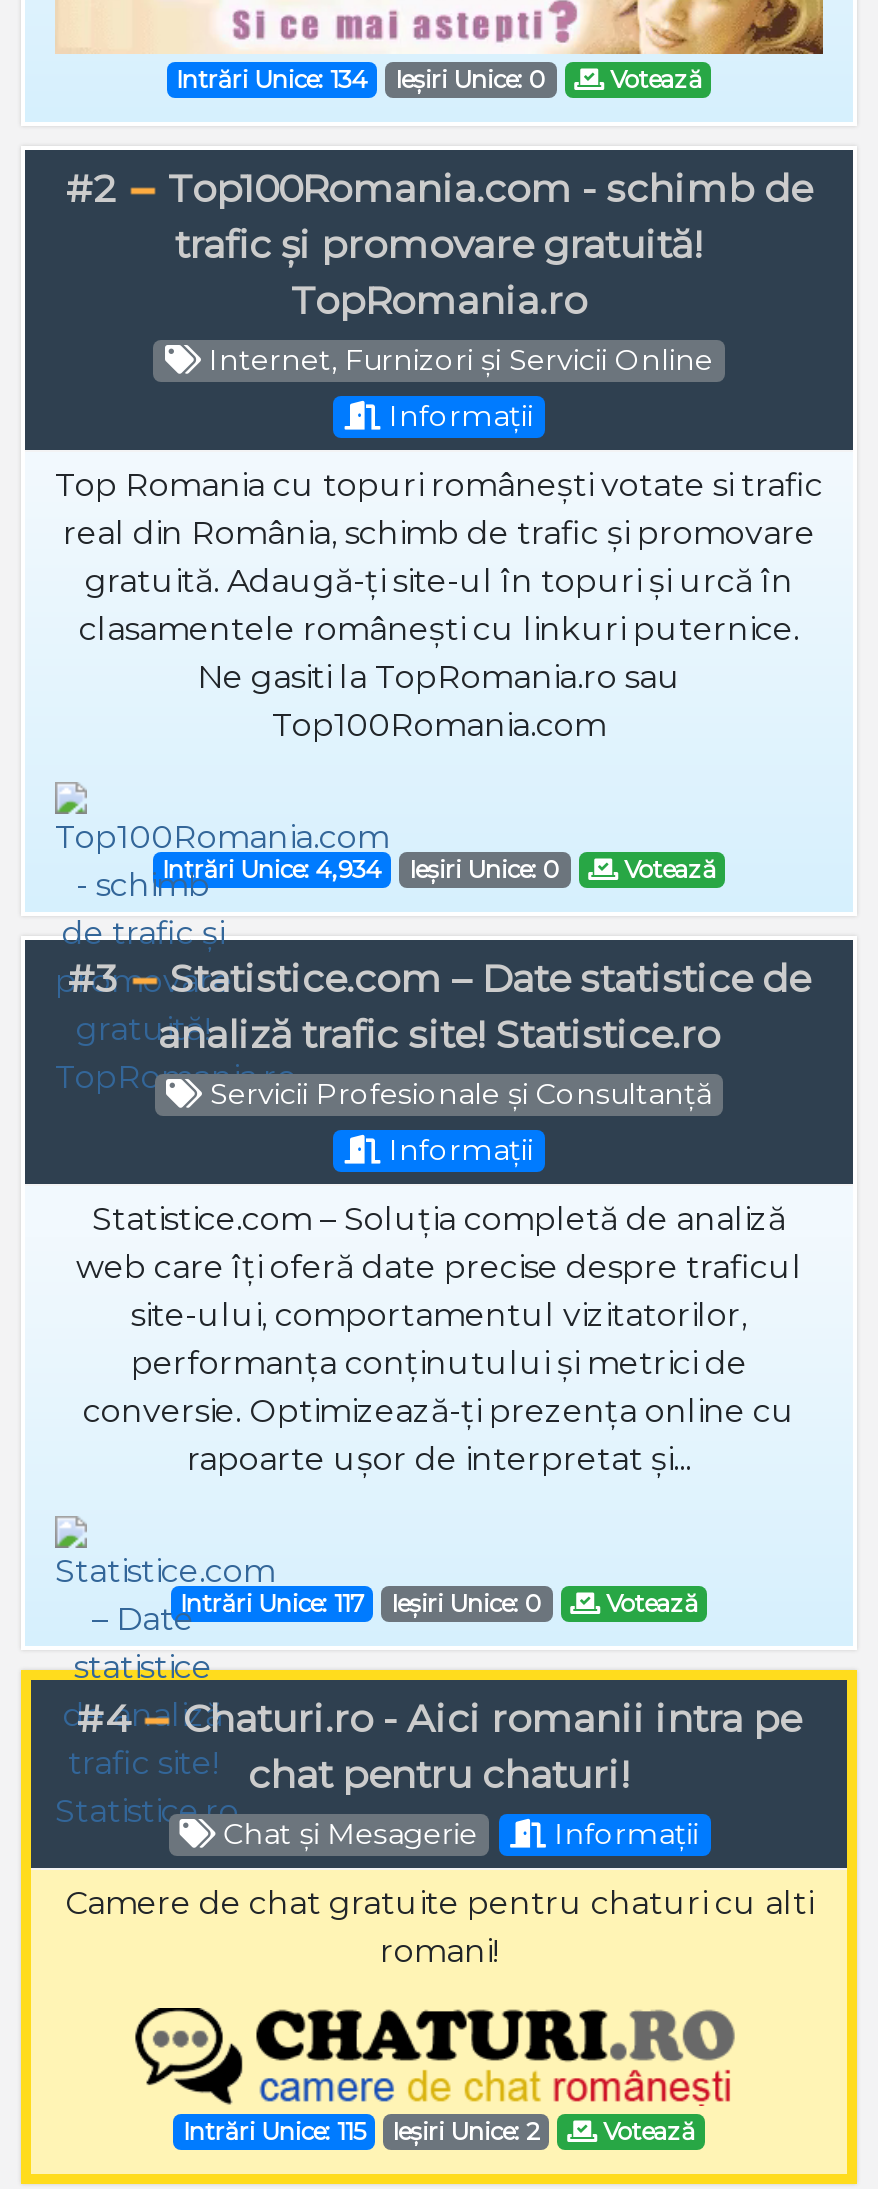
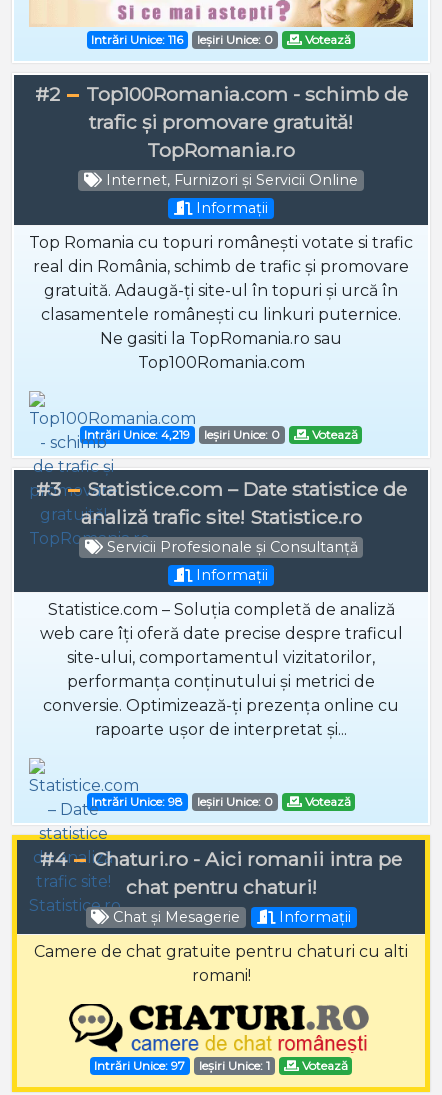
[176,64,368,94] Intrări Unice: 134 -> [91,32,183,47] Intrări Unice: 116
[162,854,382,884] Intrări Unice: 4,934 -> [84,427,190,442] Intrări Unice: 4,219
[180,1588,364,1618] Intrări Unice: 117 -> [91,794,183,809] Intrări Unice: 98
[183,2115,365,2145] Intrări Unice: 115 -> [94,1058,185,1073] Intrări Unice: 97
[392,2115,540,2145] Ieșiri Unice: 2 -> [199,1058,270,1073] Ieșiri Unice: 1

